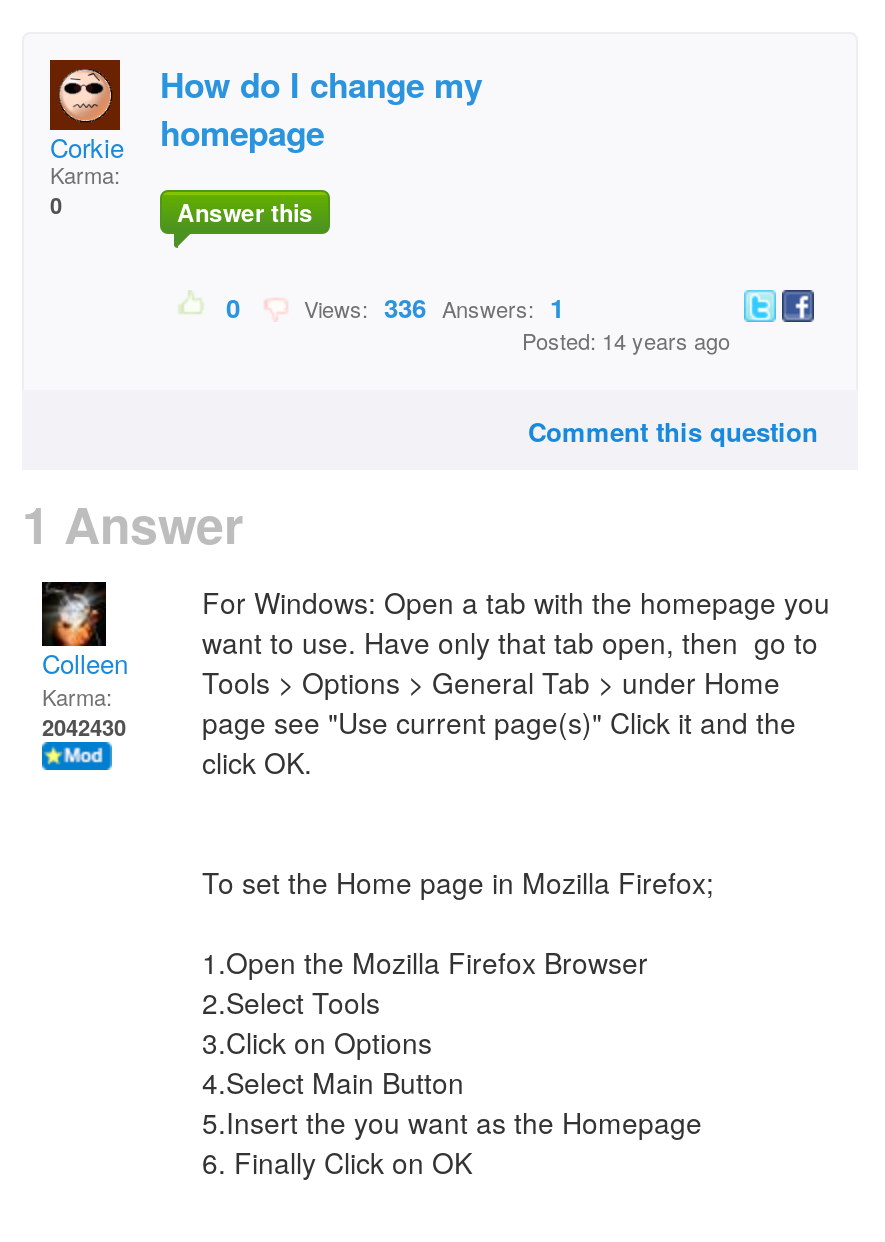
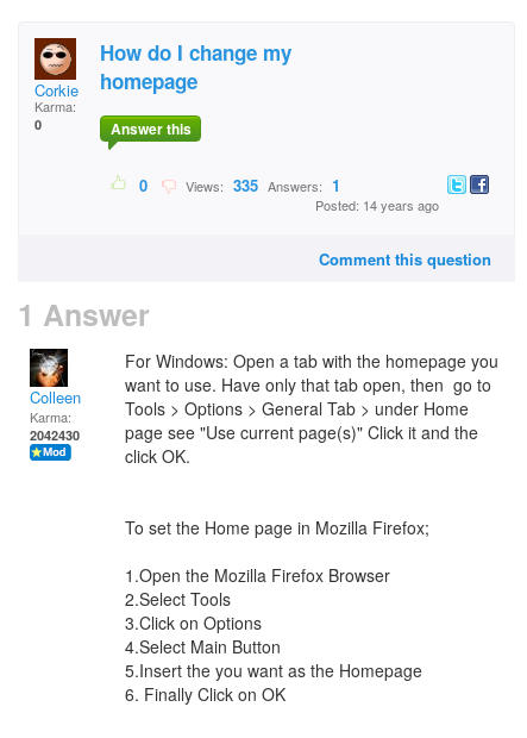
[292,288,564,326] Views: 336 Answers: 1 -> [178,174,340,197] Views: 335 Answers: 1

